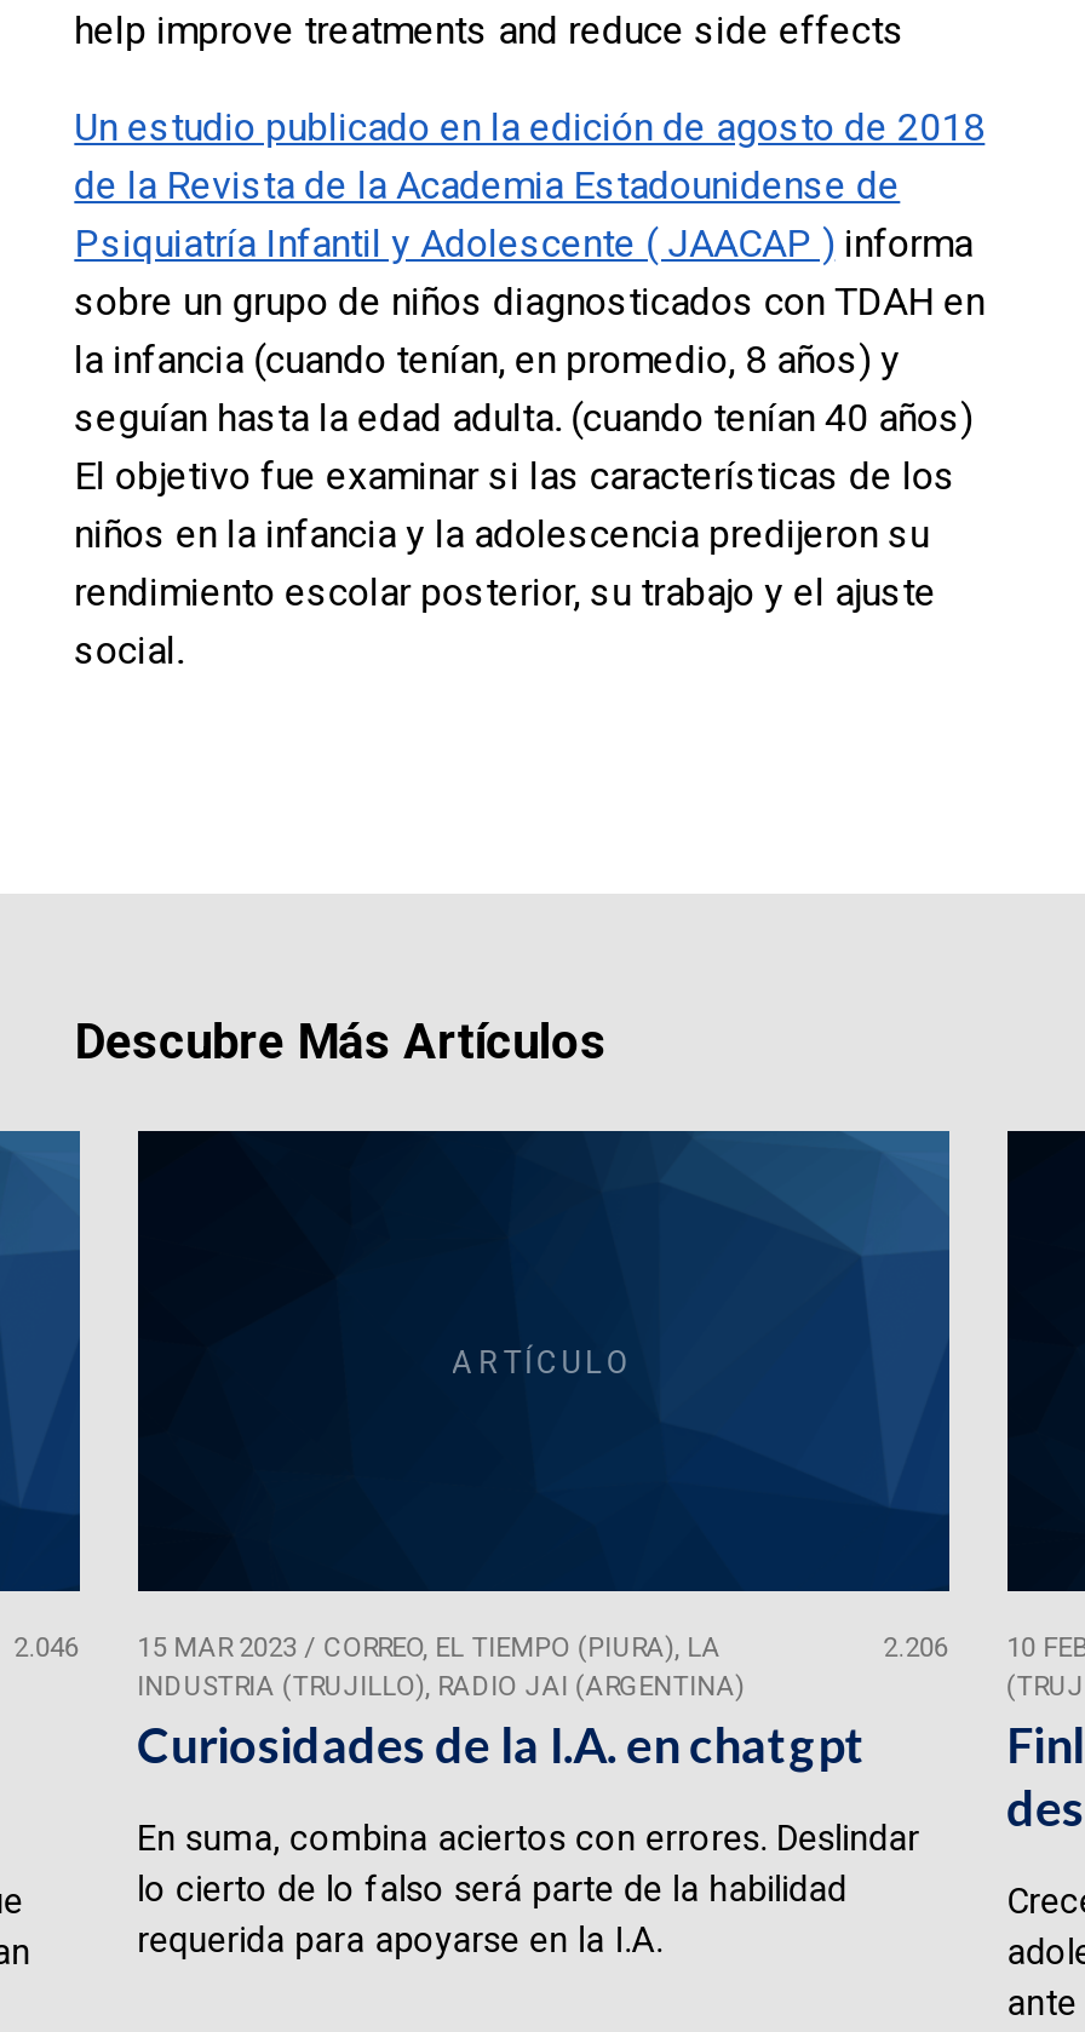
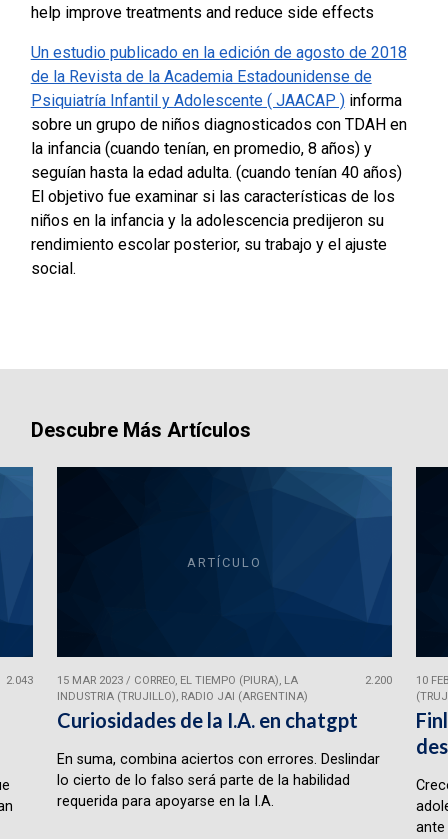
[14,1633,721,1664] 2.046 15 MAR 2023 / CORREO, EL TIEMPO (PIURA), LA -> [6,674,298,687] 2.043 15 MAR 2023 / CORREO, EL TIEMPO (PIURA), LA
[883,1633,949,1664] 2.206 -> [365,674,392,687] 2.200

